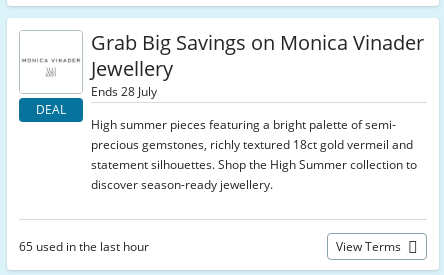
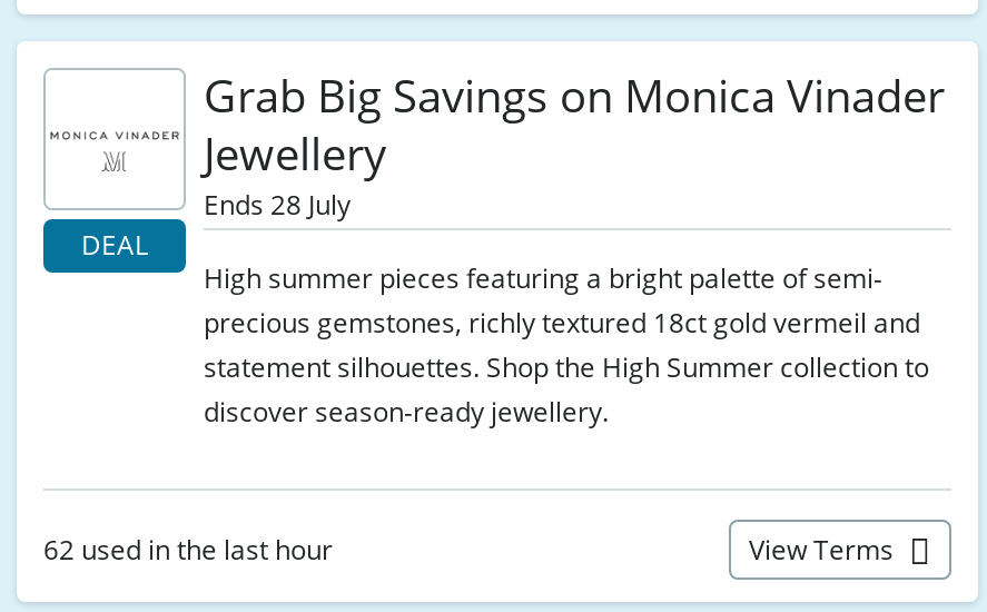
[19,238,149,255] 65 used in the last hour -> [43,531,333,569] 62 used in the last hour

